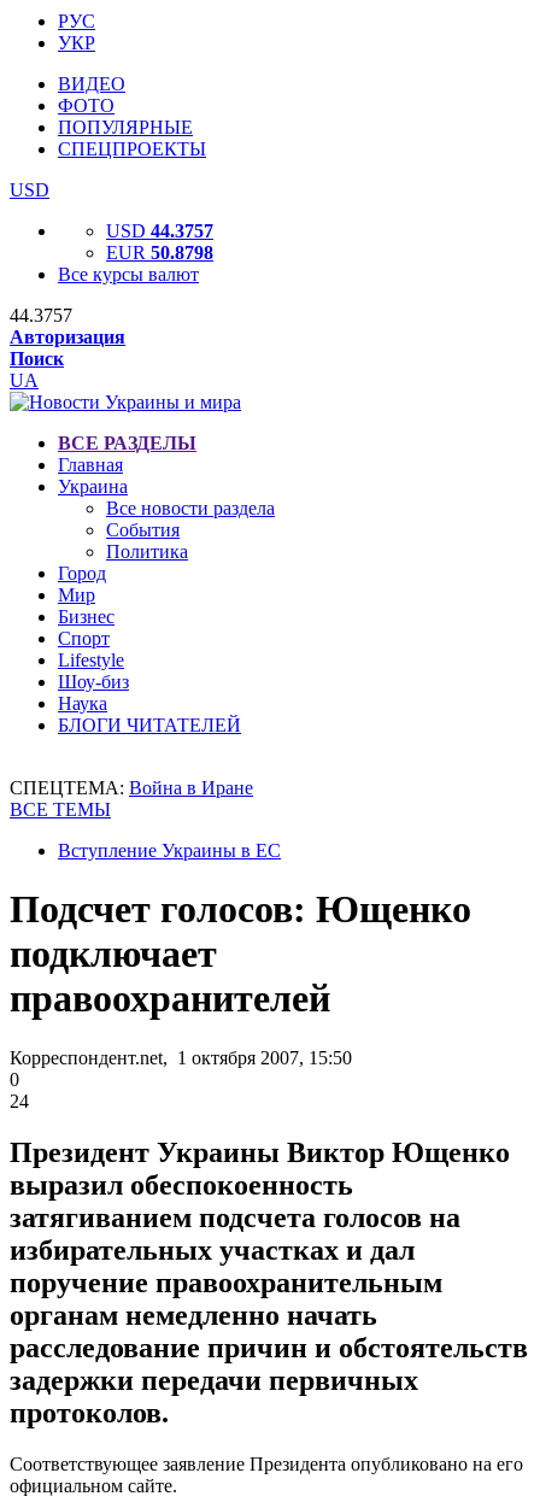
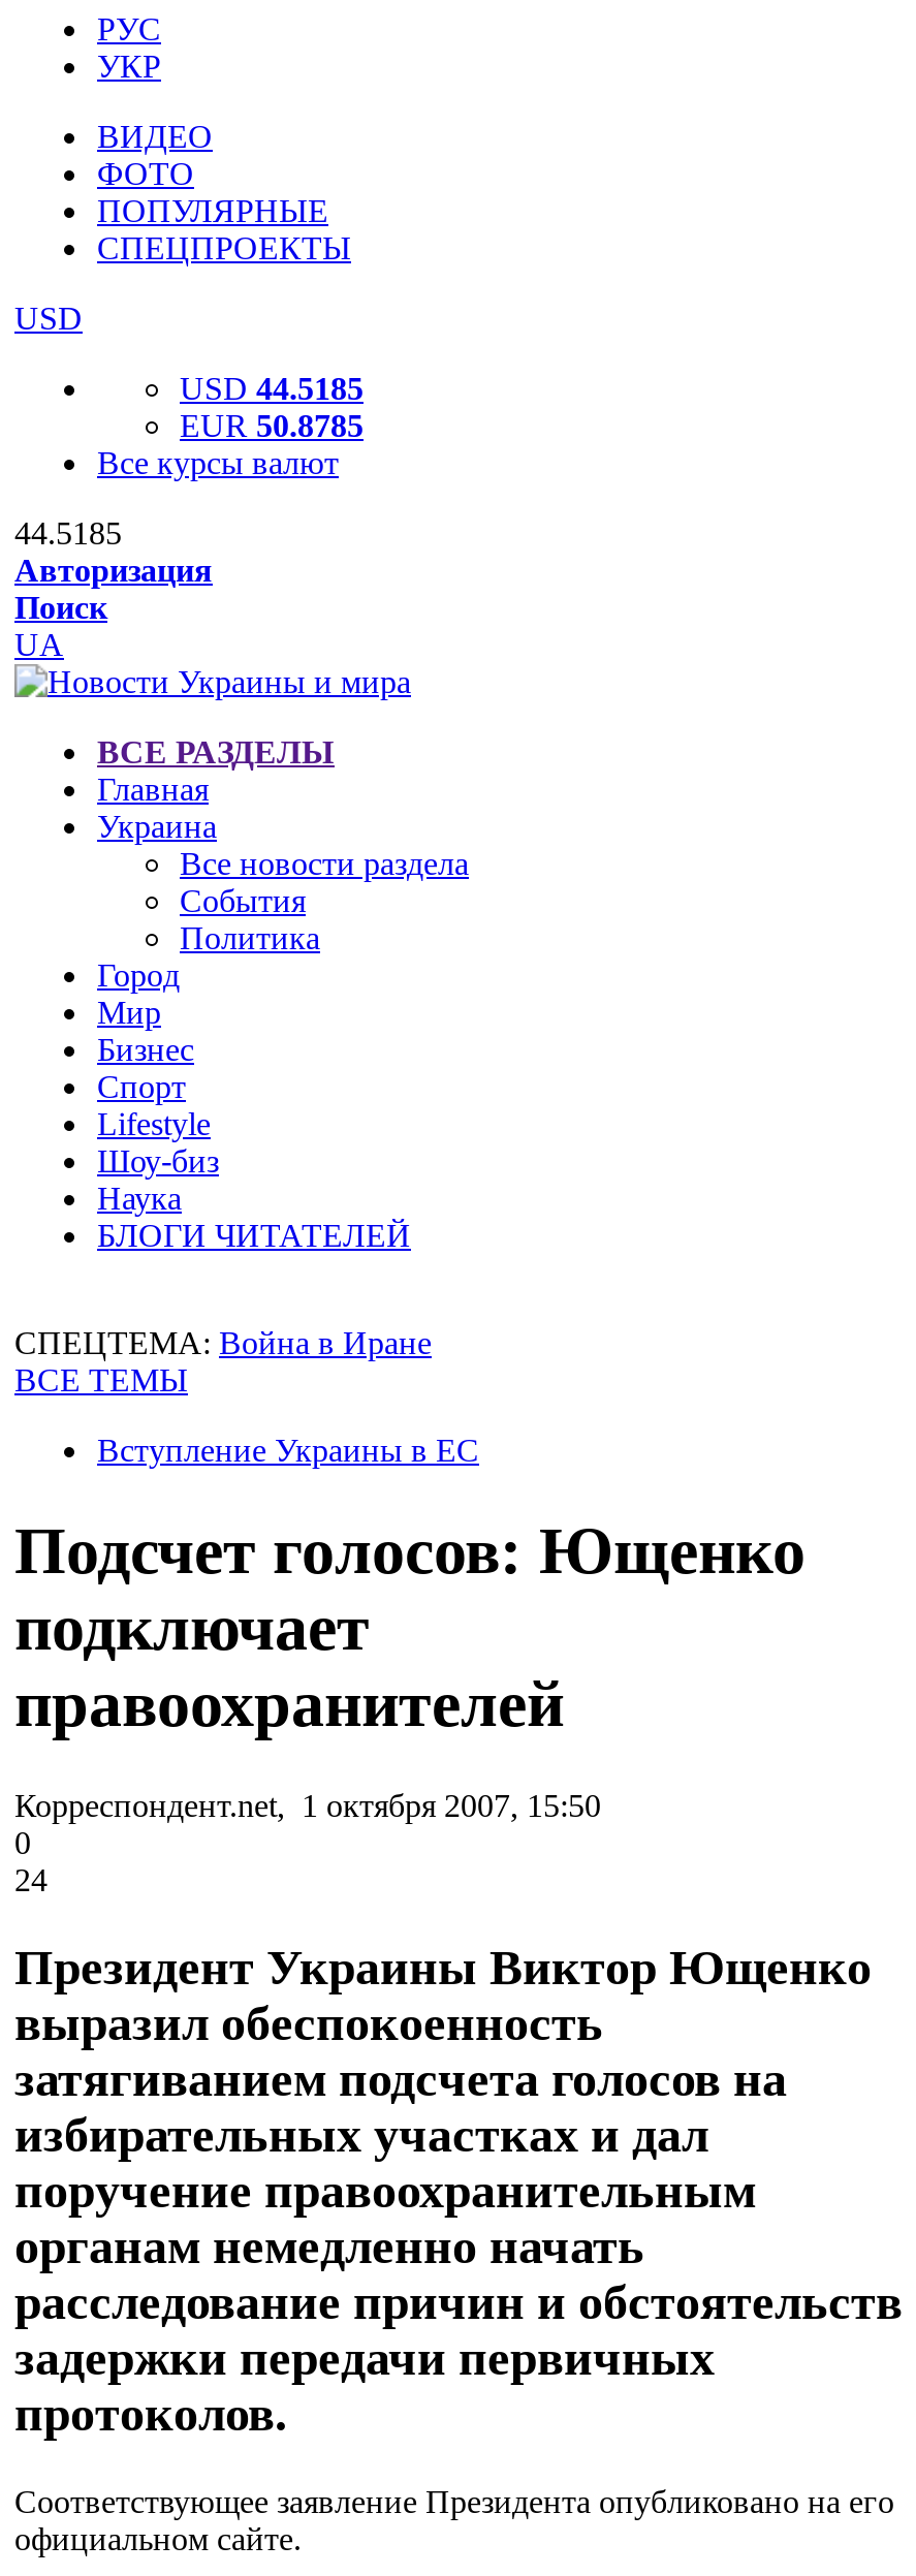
[106,221,213,241] USD 44.3757 -> [180,371,364,406] USD 44.5185
[106,242,213,263] EUR 50.8798 -> [180,408,364,443] EUR 50.8785
[10,305,72,325] 44.3757 -> [14,515,122,551] 44.5185

